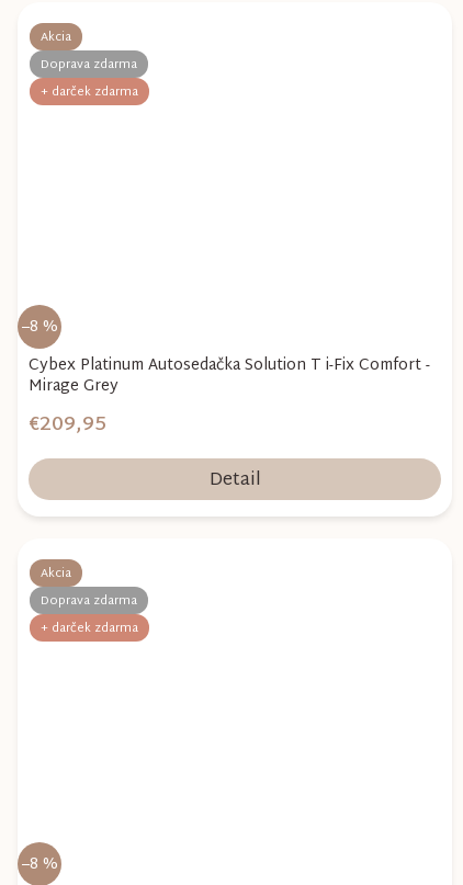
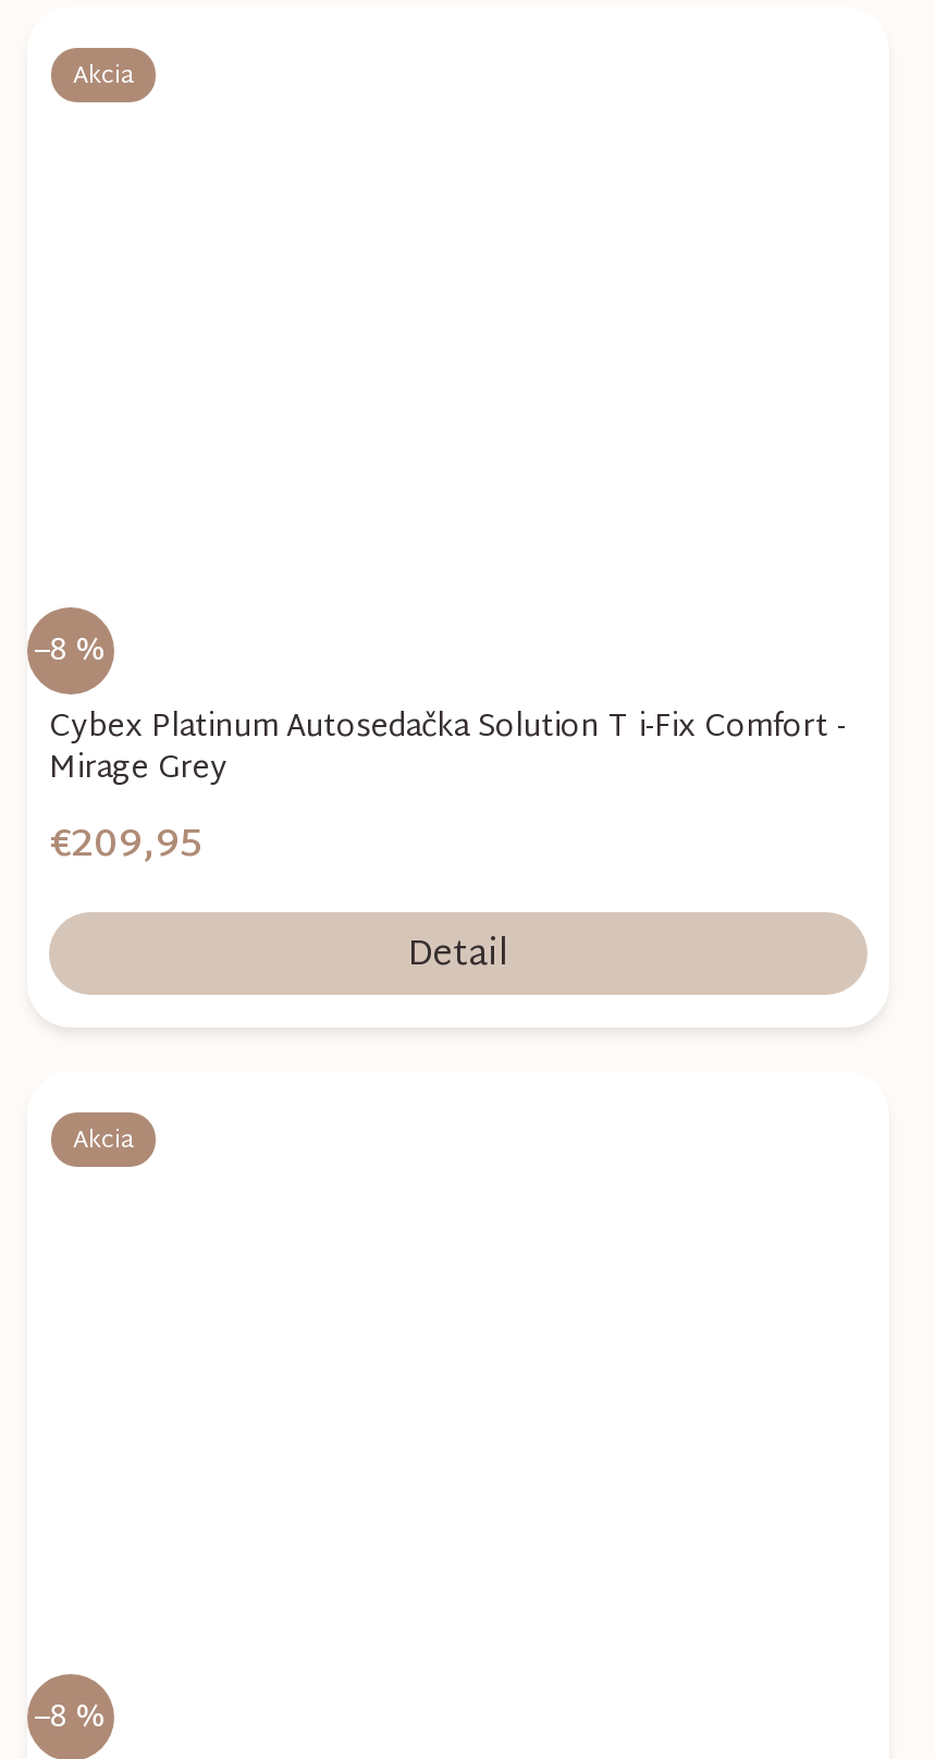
[41,54,138,103] Doprava zdarma | + darček zdarma -> none
[41,591,138,640] Doprava zdarma | + darček zdarma -> none

